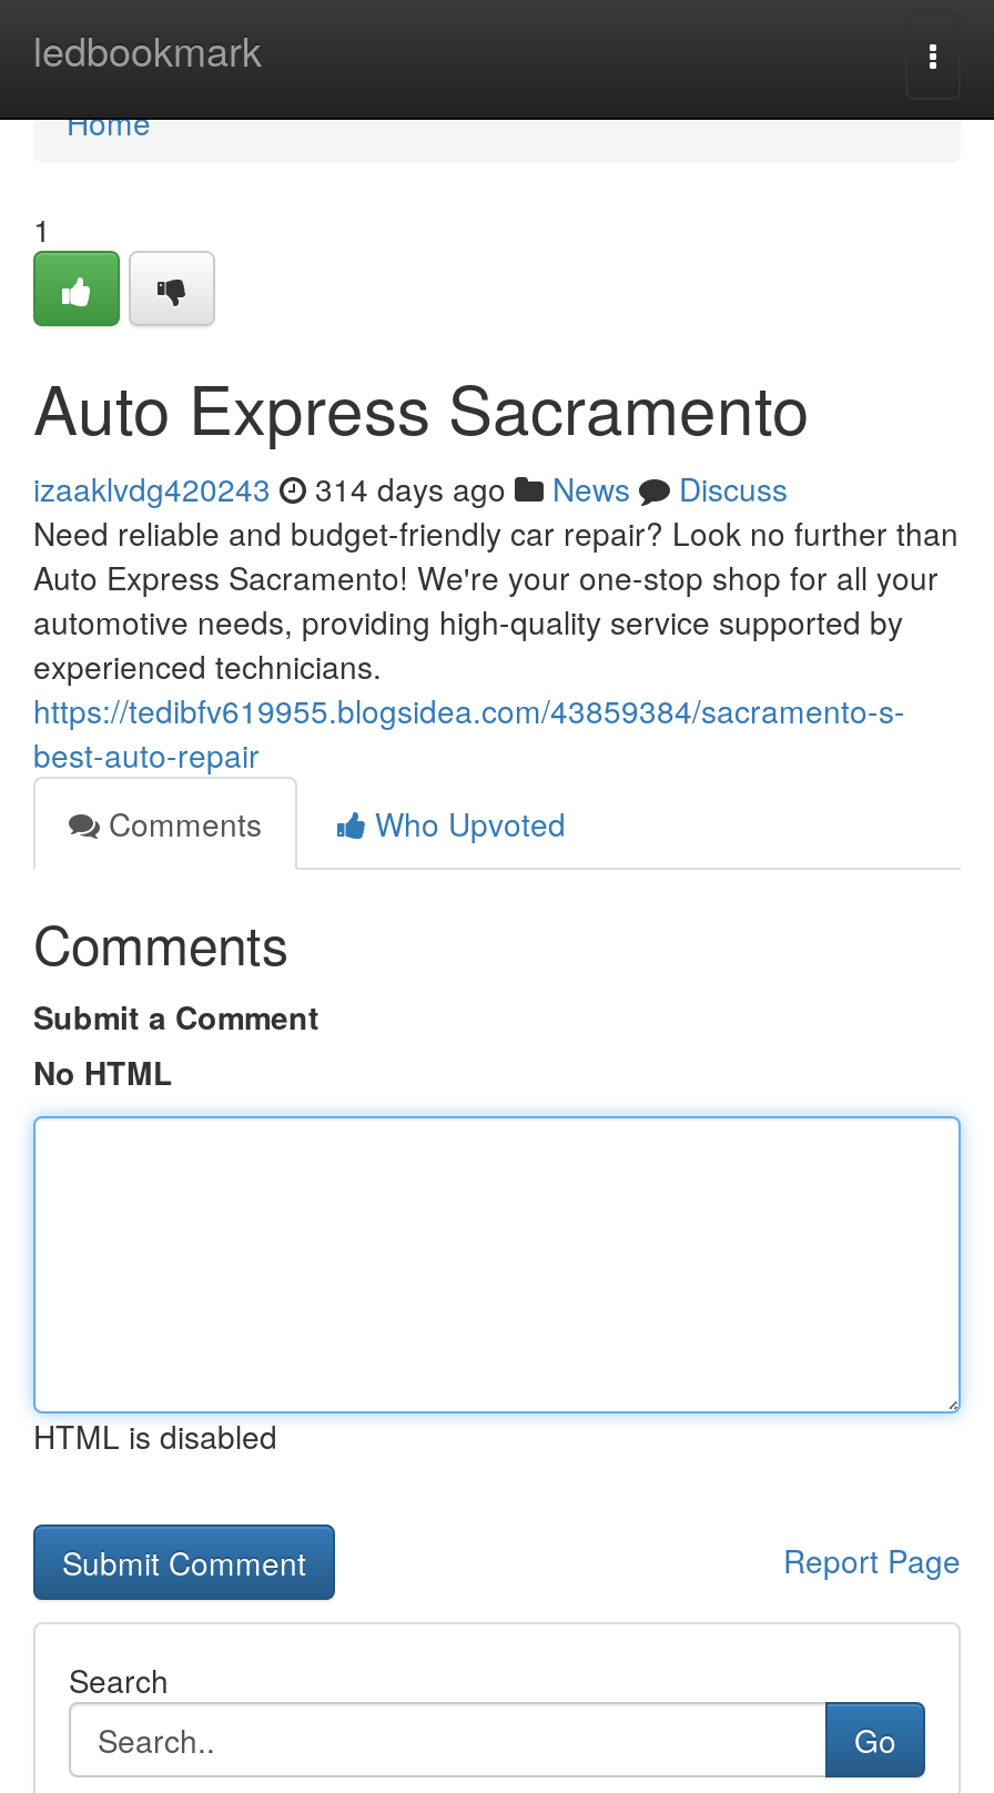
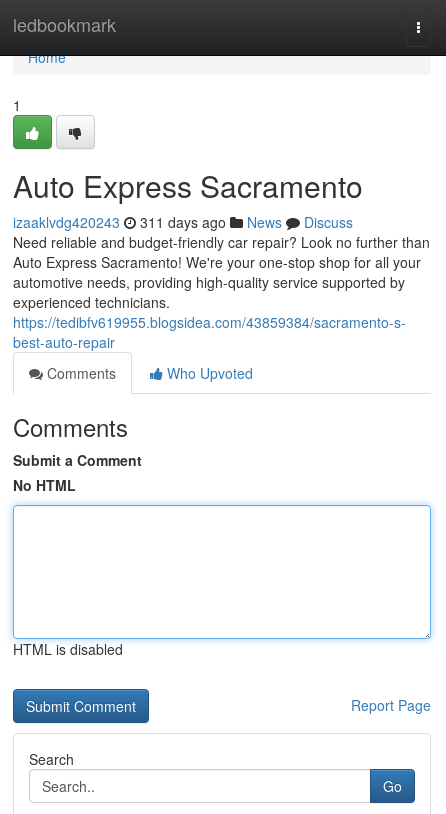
[33,466,788,510] izaaklvdg420243 314 days ago News Discuss -> [13,212,353,232] izaaklvdg420243 311 days ago News Discuss

